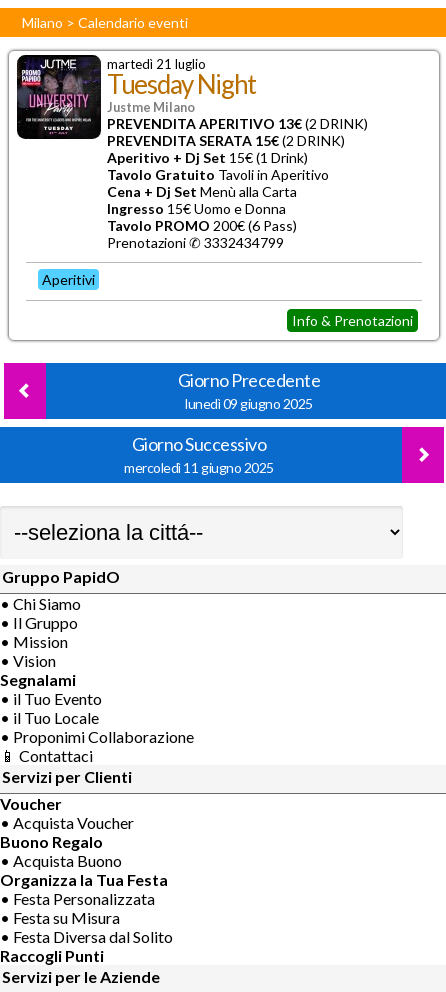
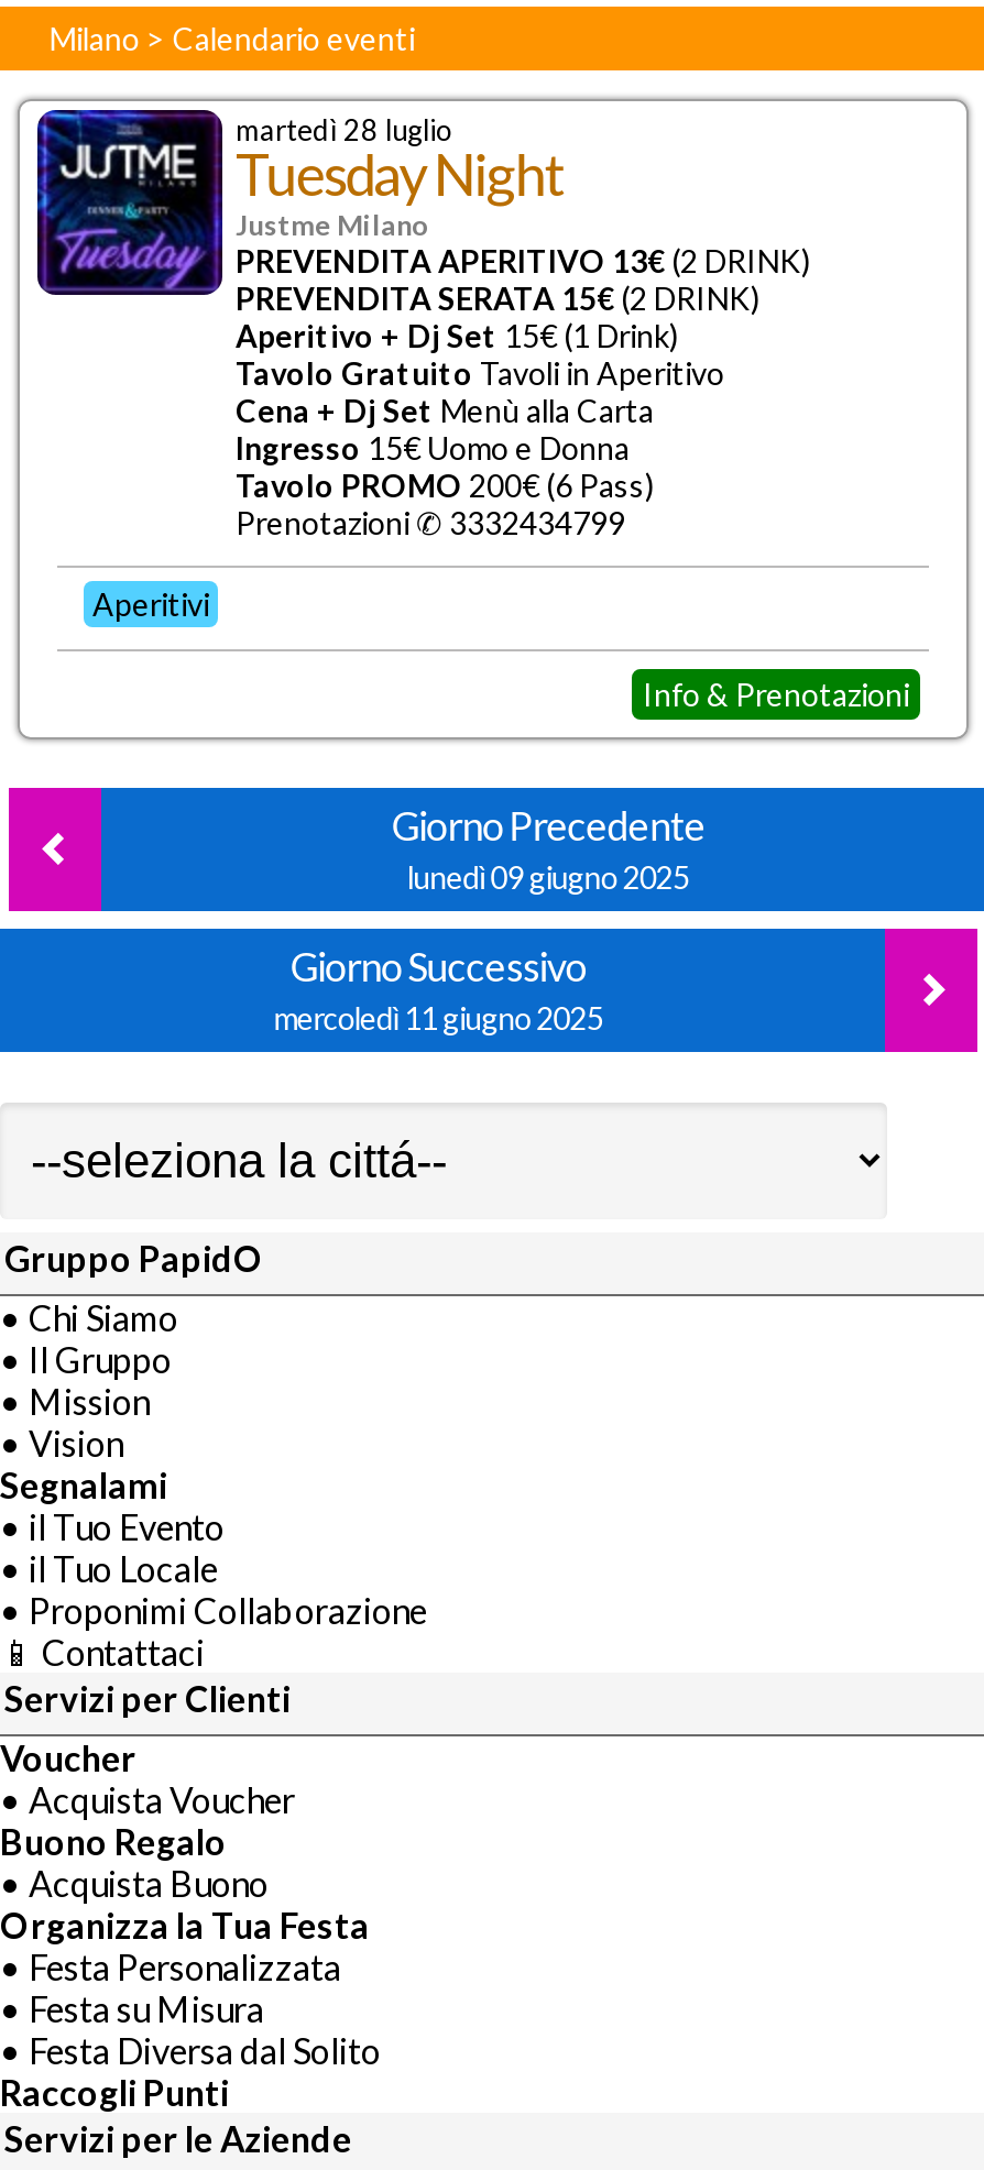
[16,54,206,139] [image] | martedì 21 luglio -> [35,108,453,295] [image] | martedì 28 luglio

